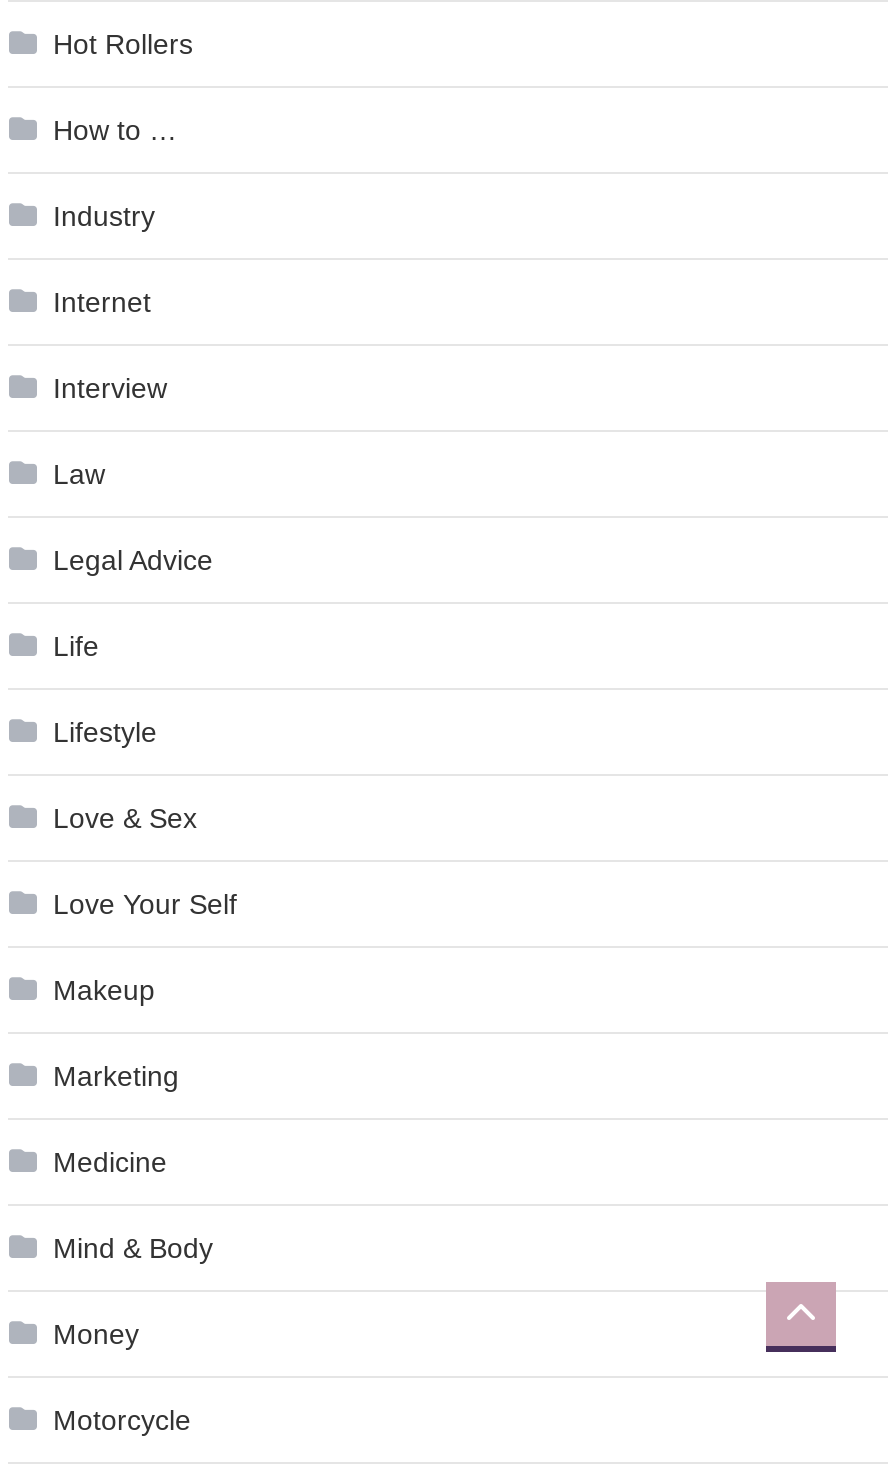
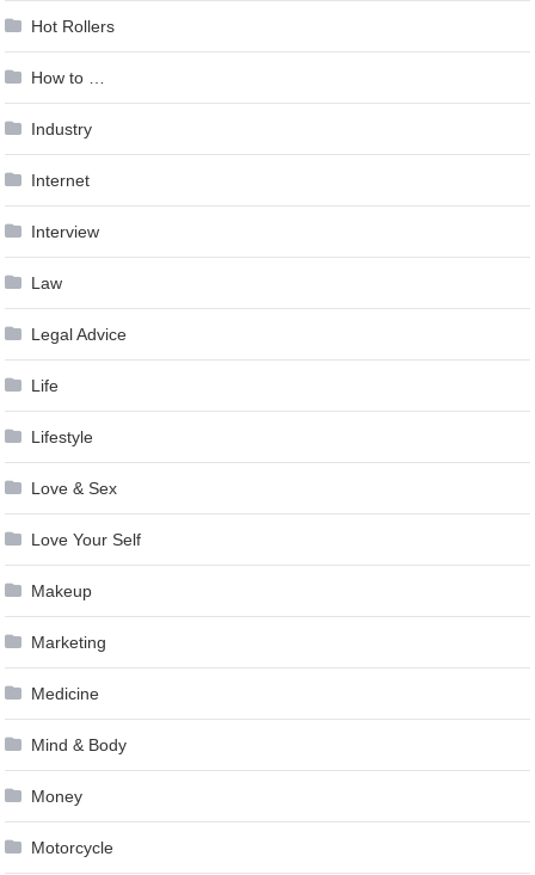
[762,1280,840,1356] [image] -> none

